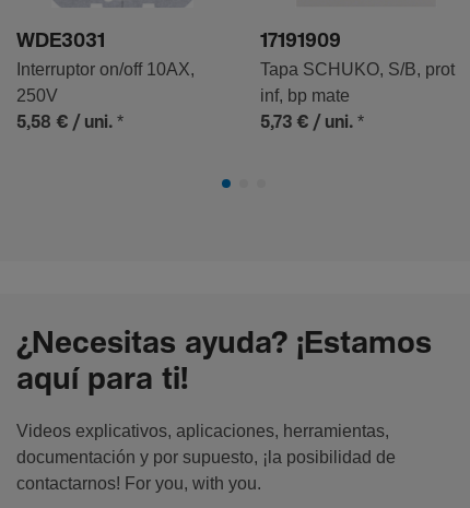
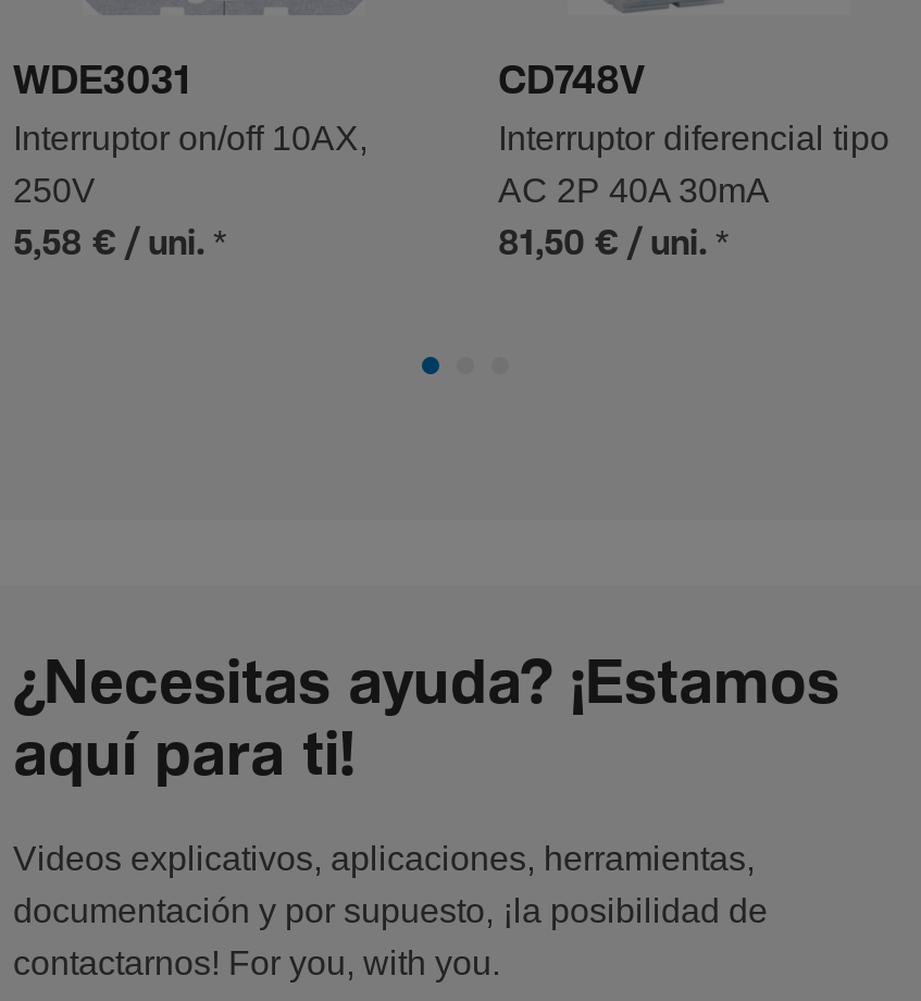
[260,31,455,132] 17191909 | Tapa SCHUKO, S/B, prot | inf, bp mate | 5,73 € / uni. * -> [498,62,889,262] CD748V | Interruptor diferencial tipo | AC 2P 40A 30mA | 81,50 € / uni. *

